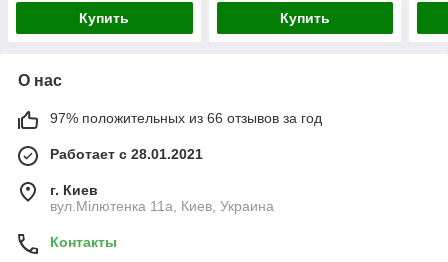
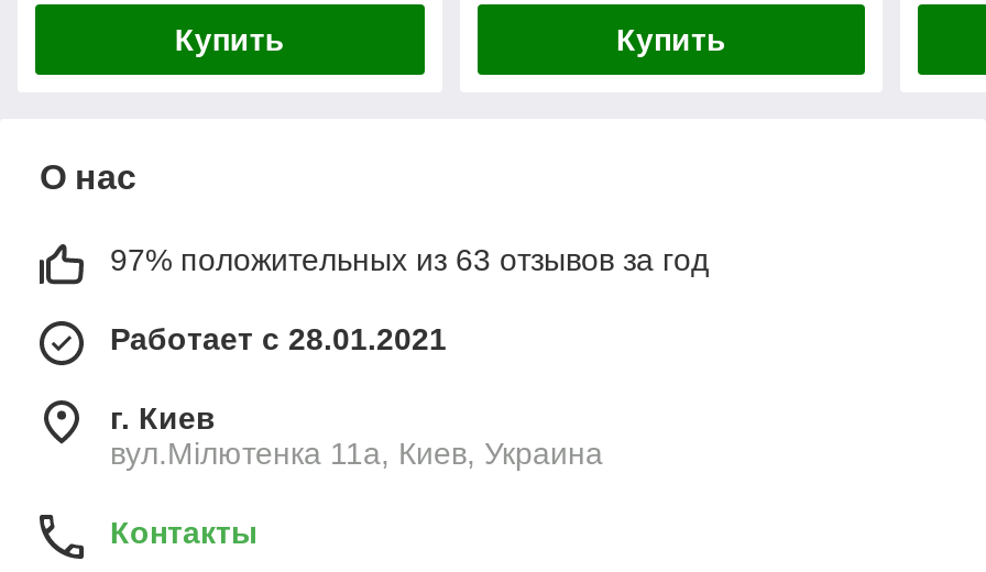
[50,110,322,126] 97% положительных из 66 отзывов за год -> [110,242,709,277] 97% положительных из 63 отзывов за год

